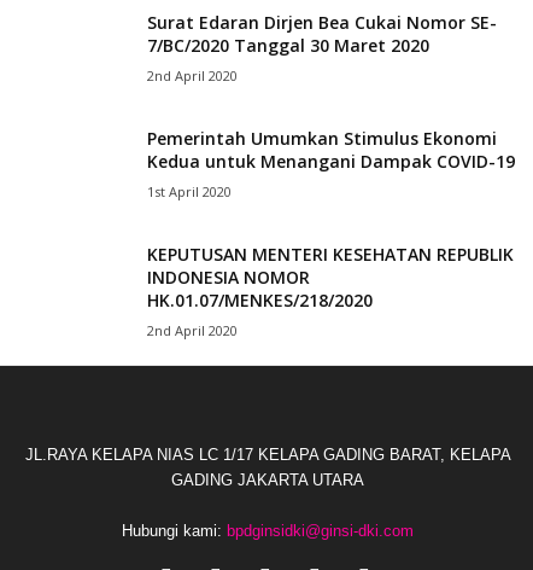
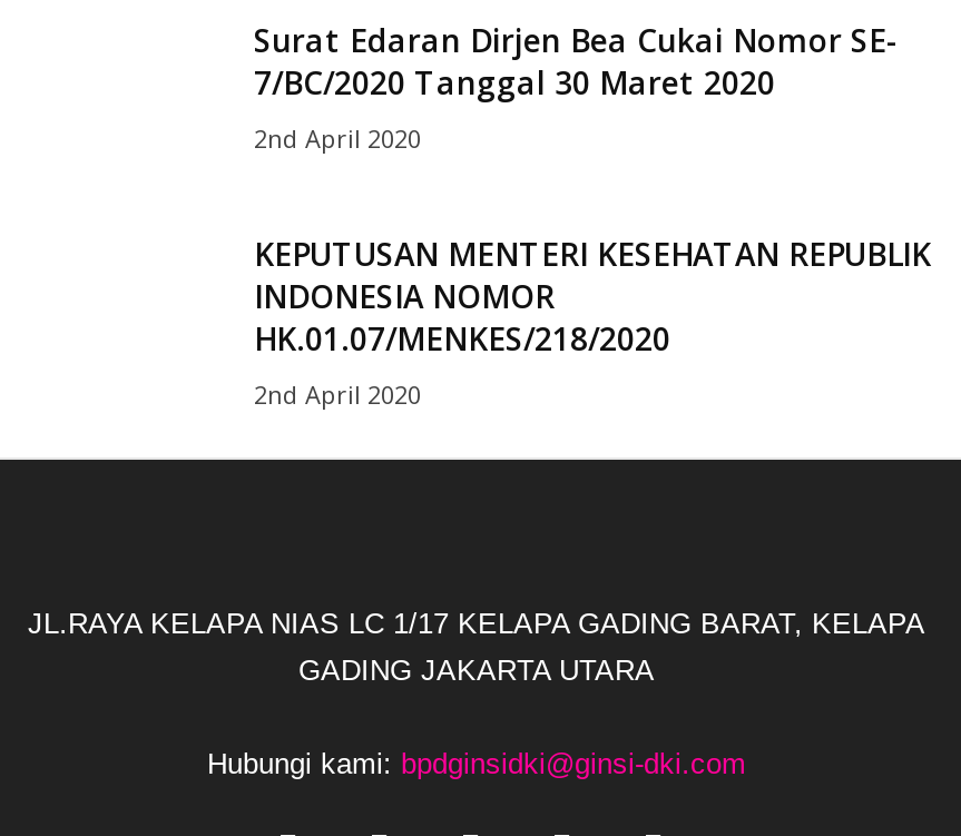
[147,127,515,200] Pemerintah Umumkan Stimulus Ekonomi | Kedua untuk Menangani Dampak COVID-19 | 1st April 2020 -> none

